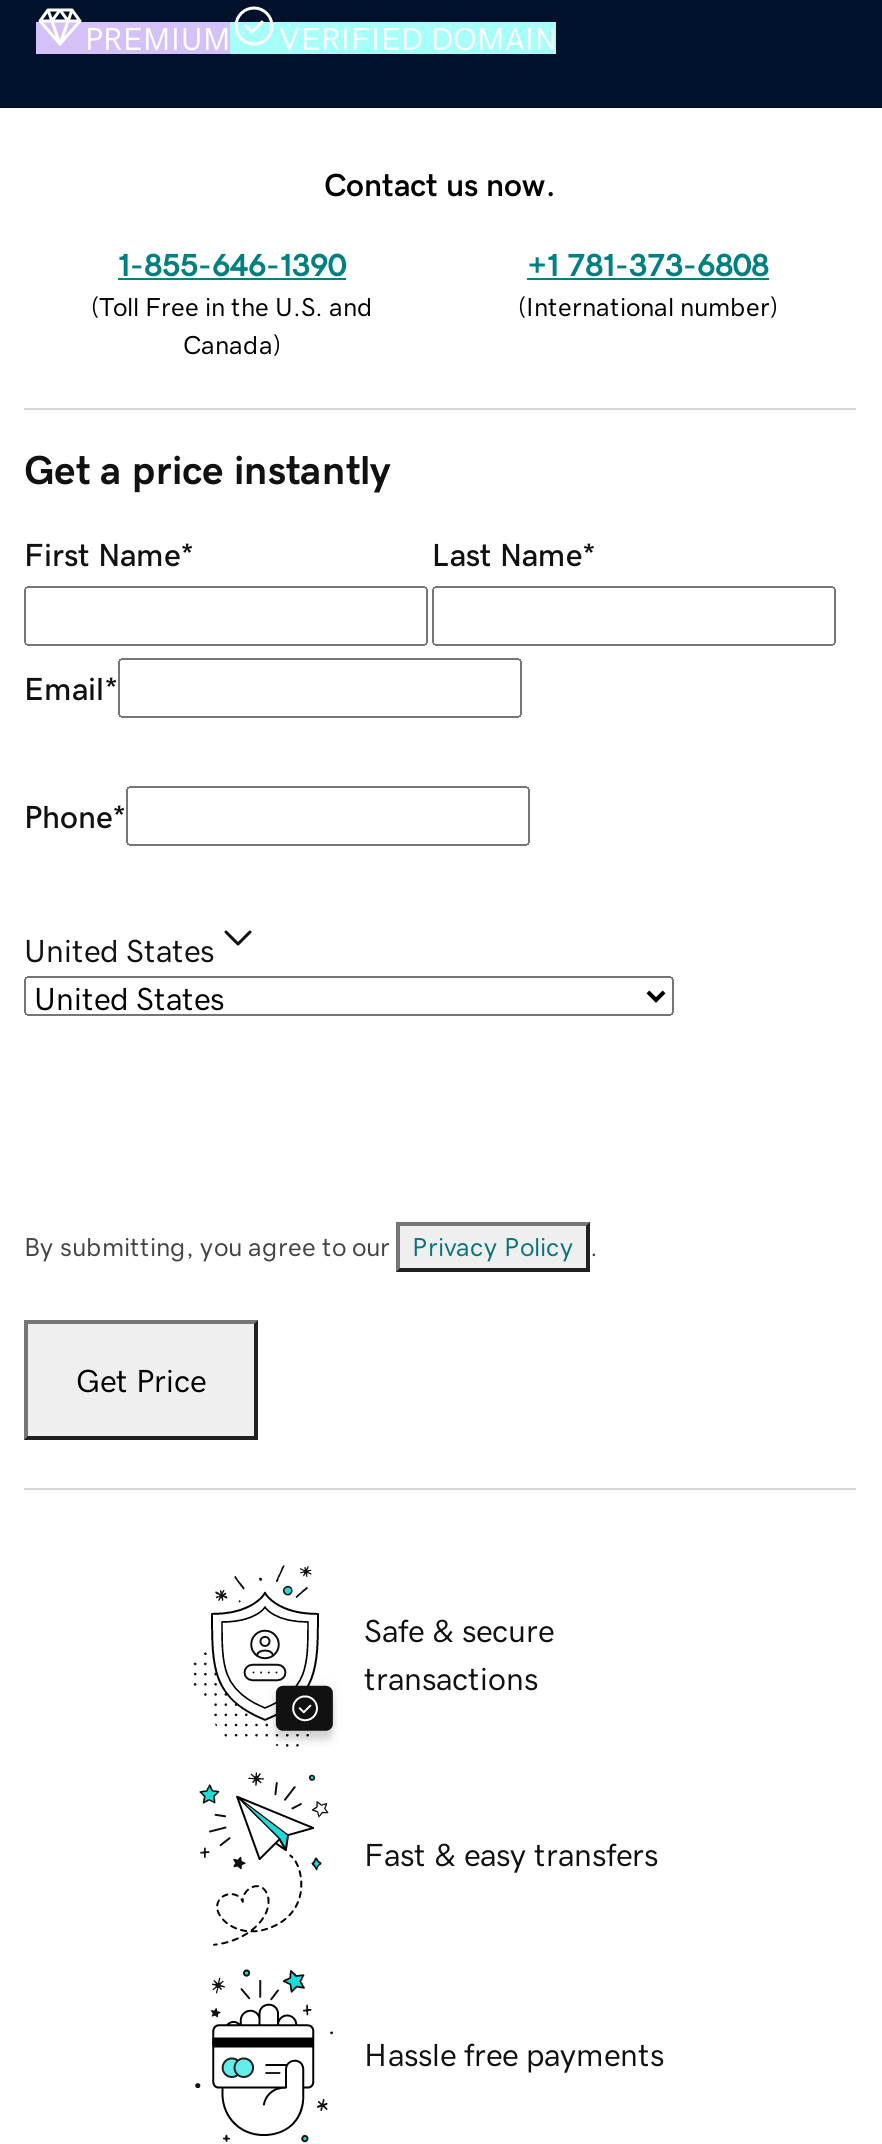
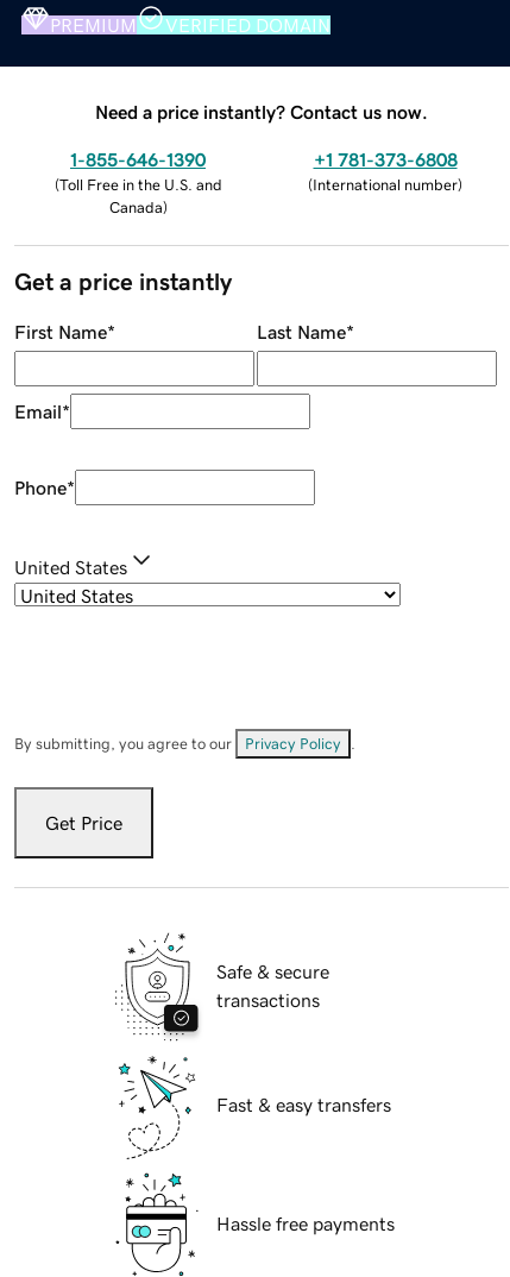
[324,167,556,199] Contact us now. -> [95,102,428,121] Need a price instantly? Contact us now.

